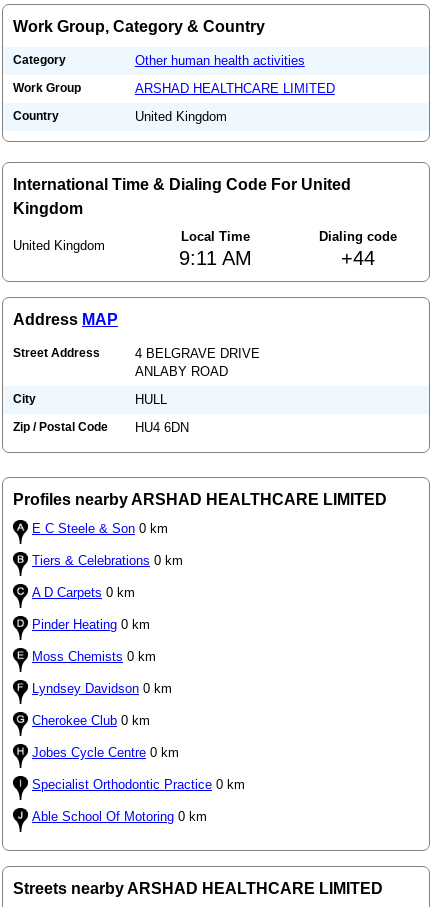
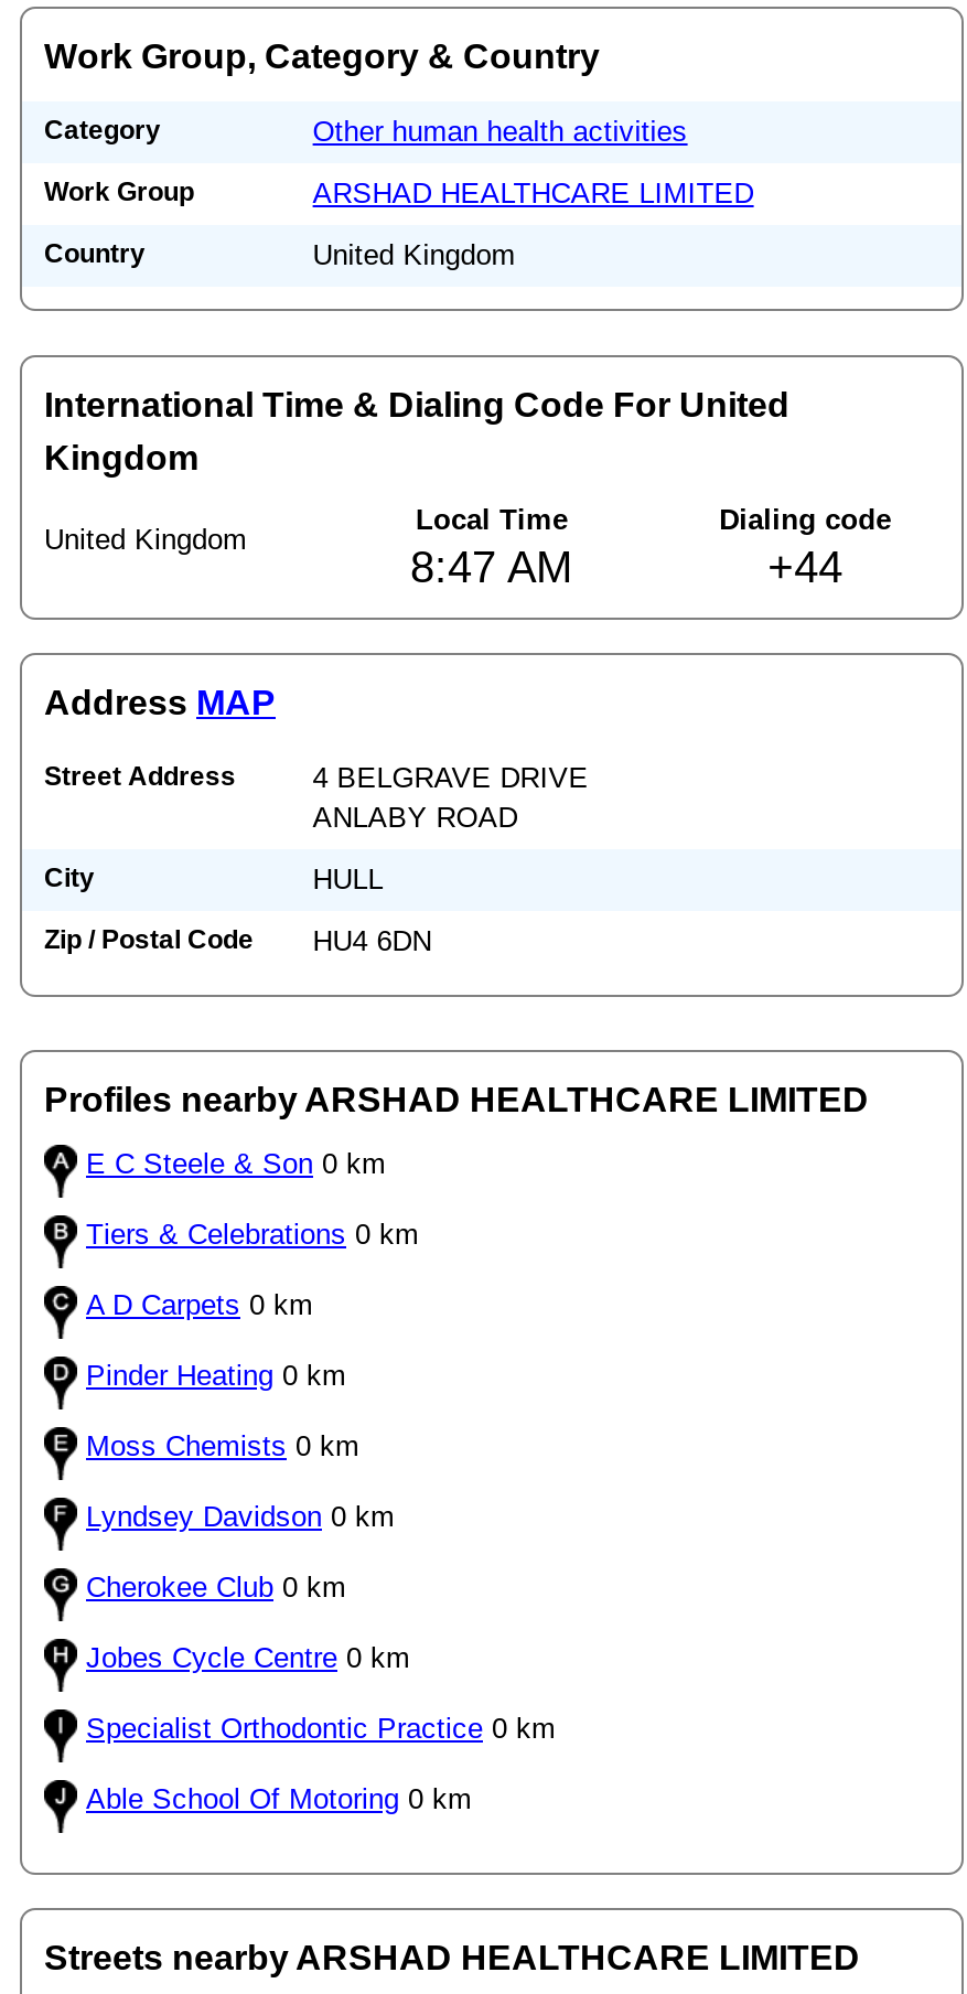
[179,247,252,269] 9:11 AM -> [410,543,573,591] 8:47 AM

